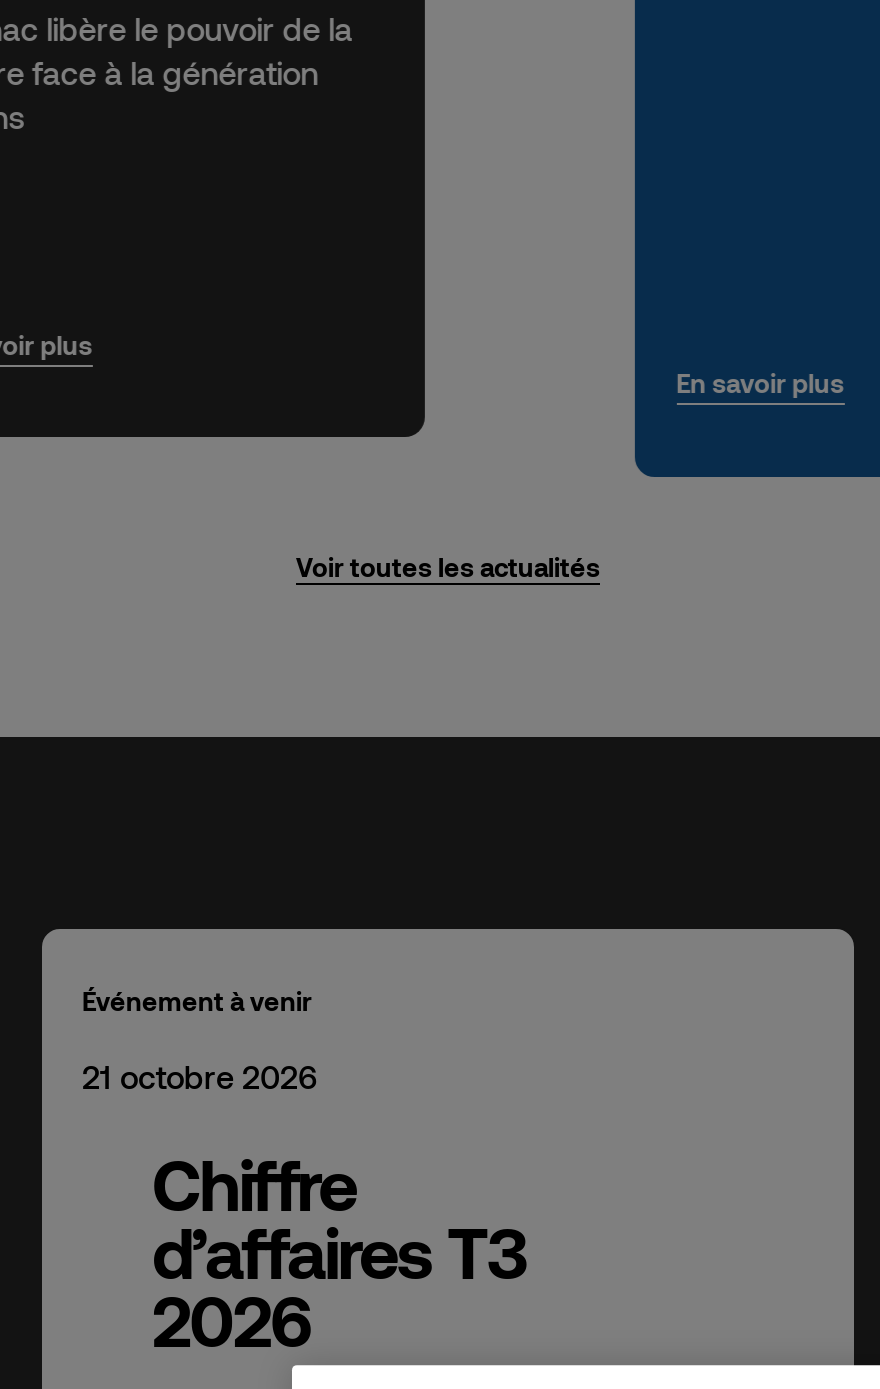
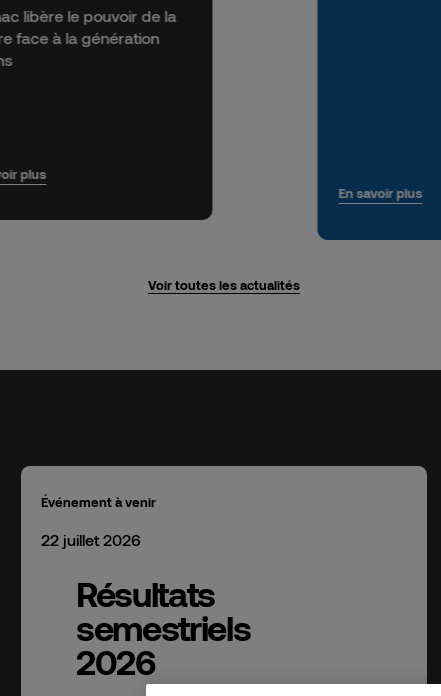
[82,1056,318,1094] 21 octobre 2026 -> [41,530,141,549] 22 juillet 2026
[152,1140,526,1292] Chiffre | d’affaires T3 -> [76,572,250,648] Résultats | semestriels

